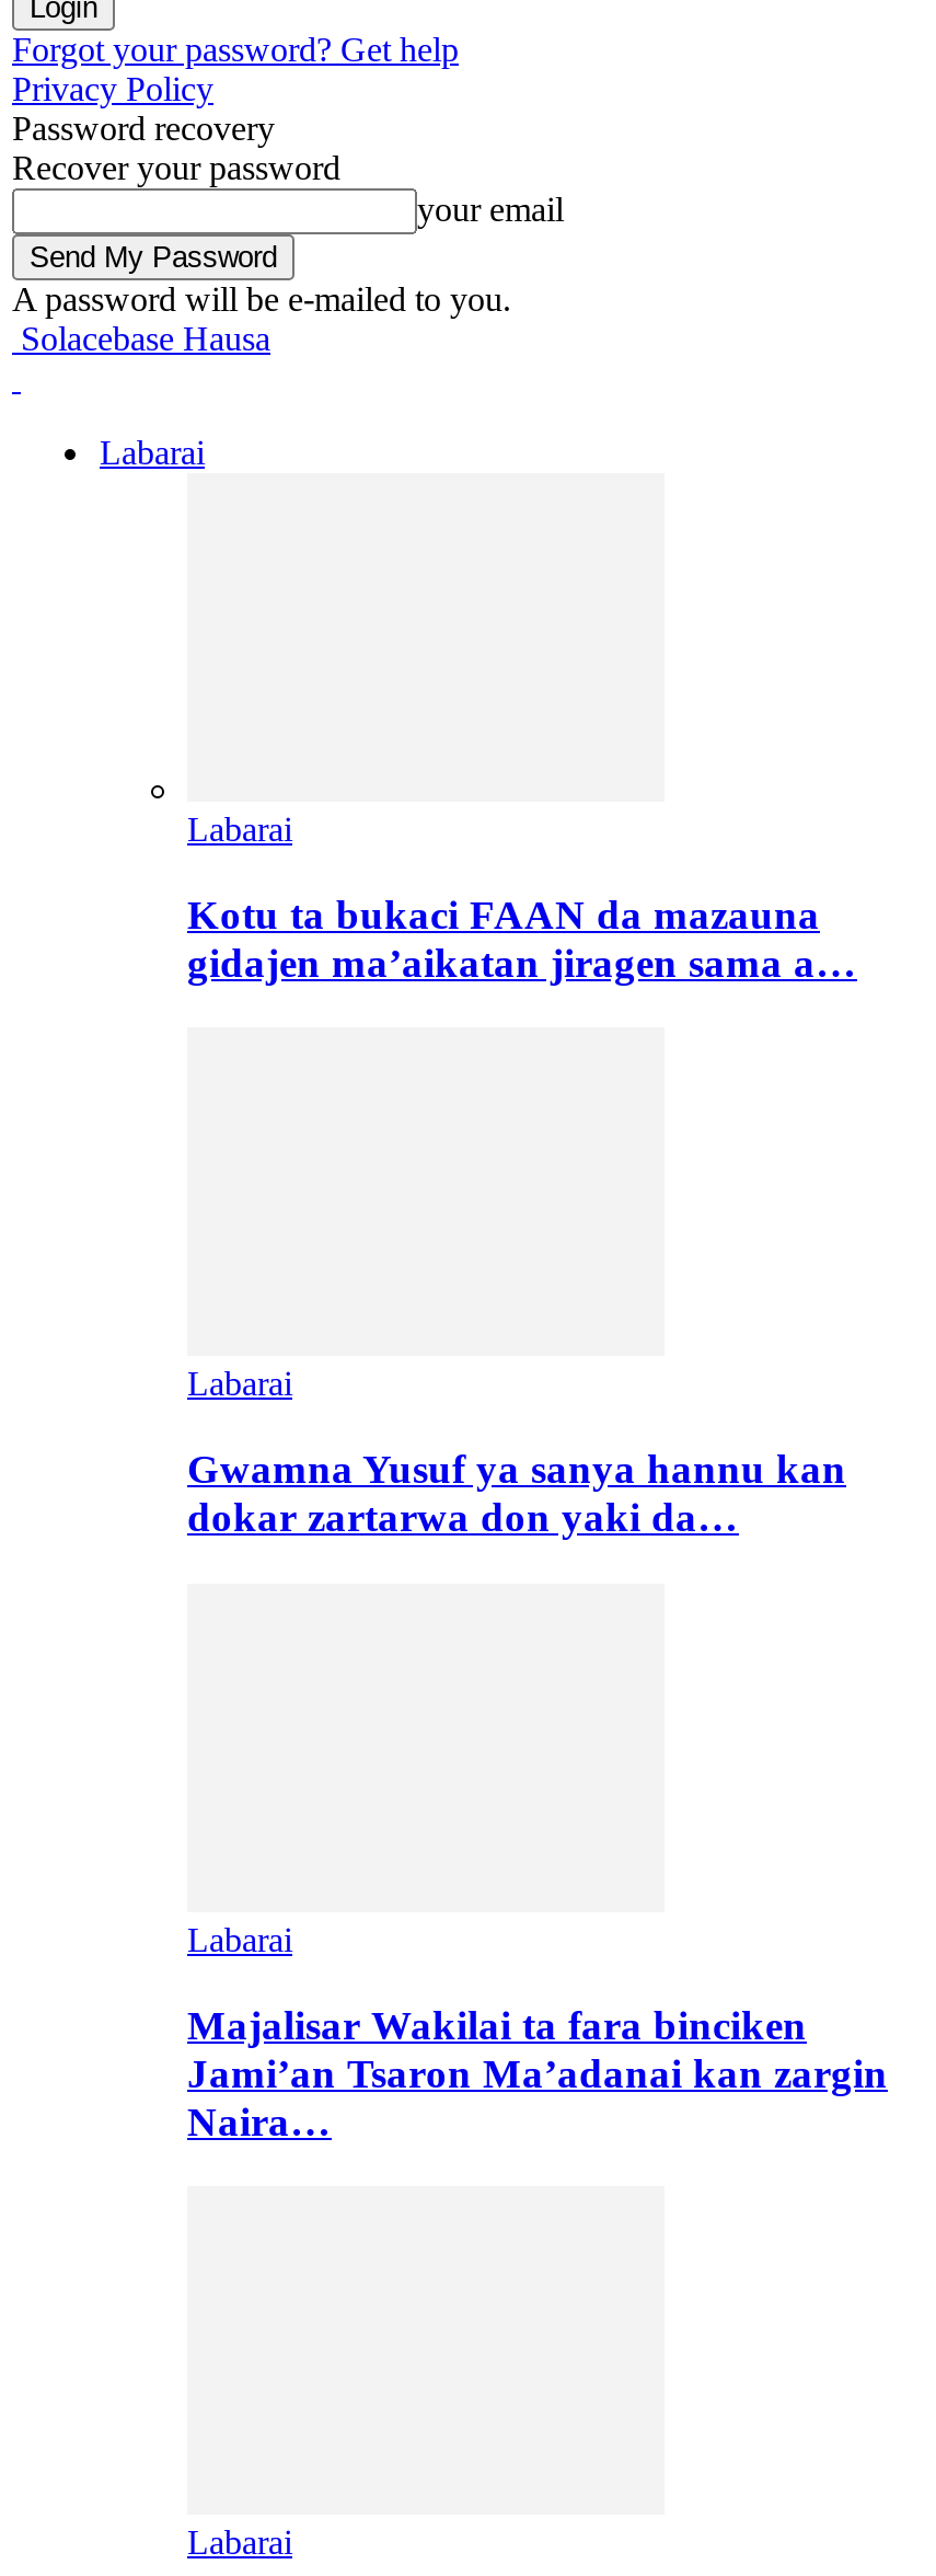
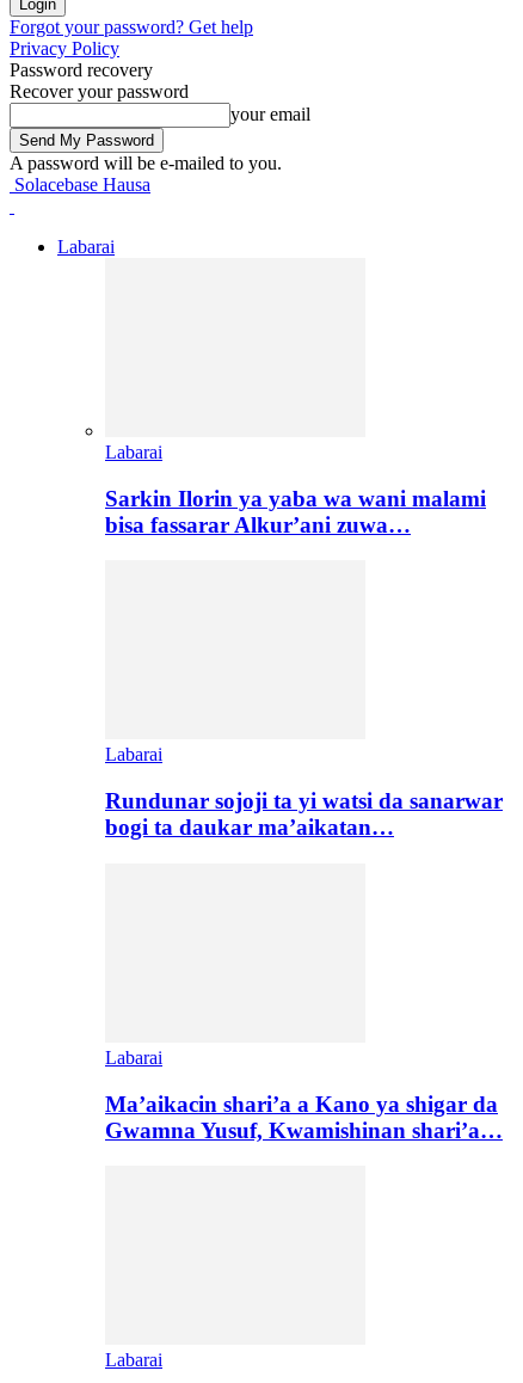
[187,891,857,985] Kotu ta bukaci FAAN da mazauna | gidajen ma’aikatan jiragen sama a… -> [105,486,486,537] Sarkin Ilorin ya yaba wa wani malami | bisa fassarar Alkur’ani zuwa…
[187,1446,846,1540] Gwamna Yusuf ya sanya hannu kan | dokar zartarwa don yaki da… -> [105,788,503,840] Rundunar sojoji ta yi watsi da sanarwar | bogi ta daukar ma’aikatan…
[187,2001,888,2144] Majalisar Wakilai ta fara binciken | Jami’an Tsaron Ma’adanai kan zargin | Naira… -> [105,1091,503,1142] Ma’aikacin shari’a a Kano ya shigar da | Gwamna Yusuf, Kwamishinan shari’a…

